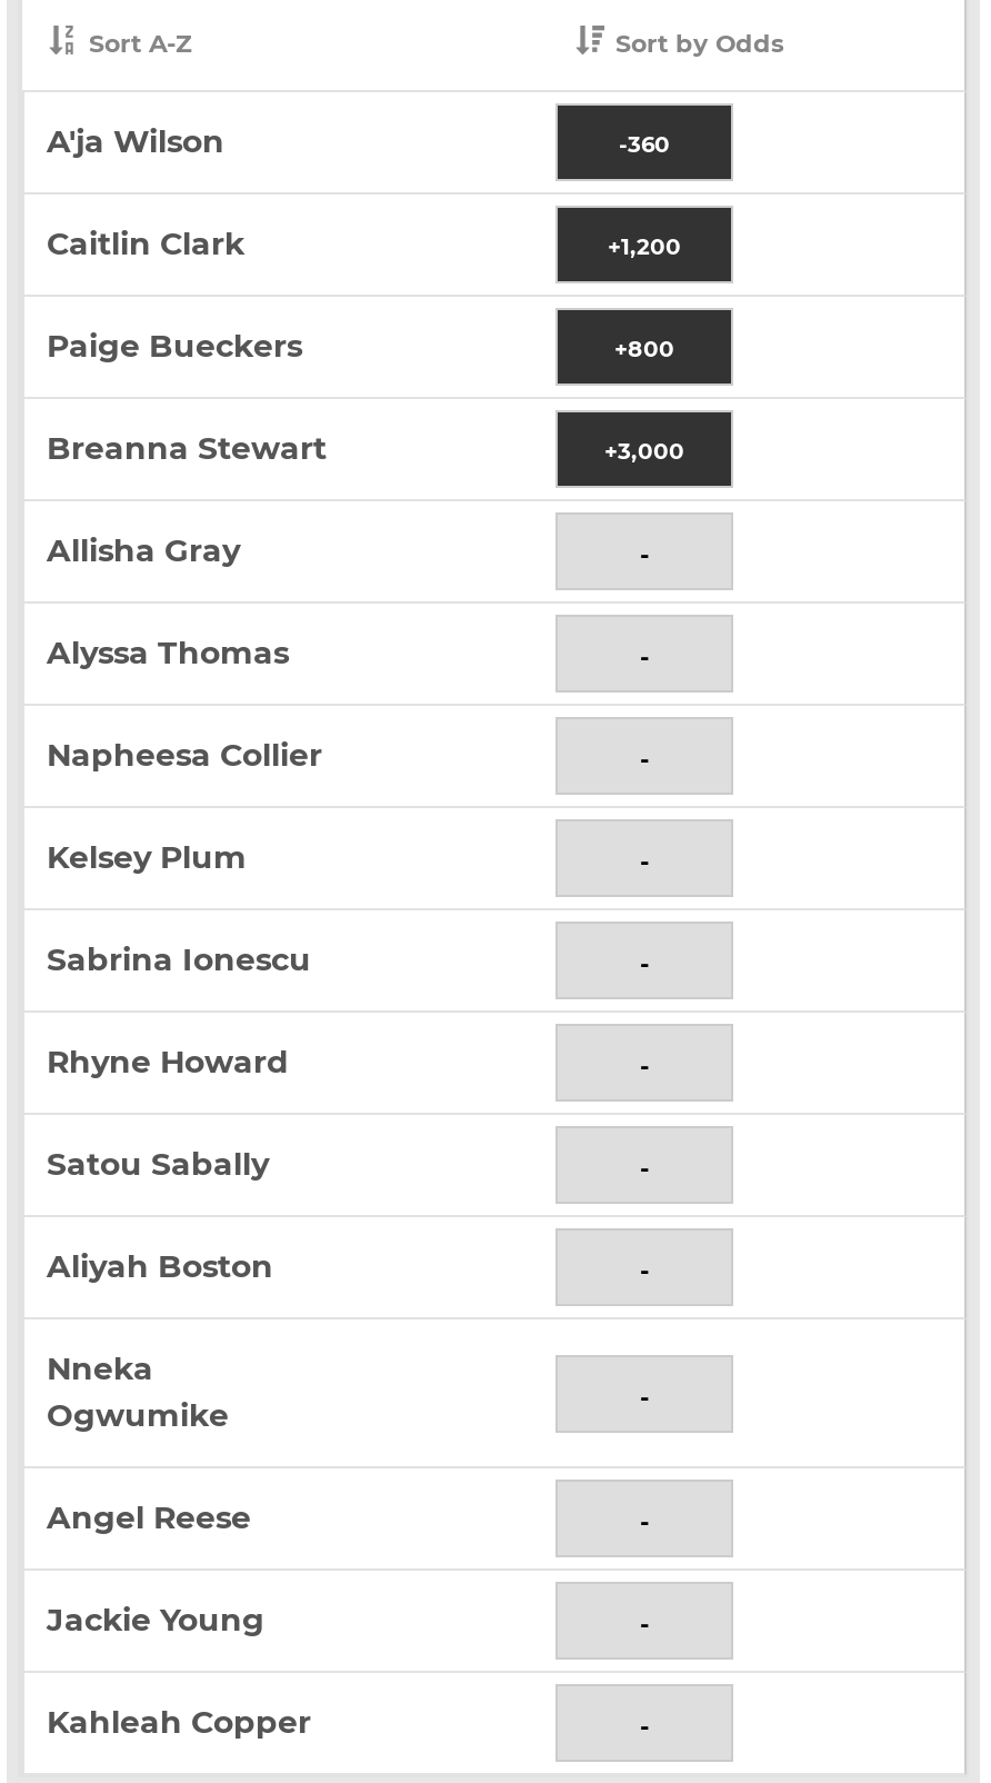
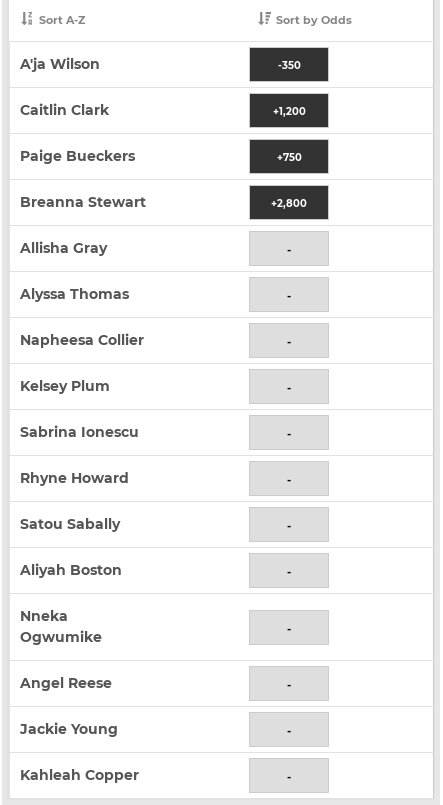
[619,130,670,159] -360 -> [277,59,300,72] -350
[614,335,674,363] +800 -> [276,151,301,164] +750
[604,437,684,466] +3,000 -> [271,197,307,210] +2,800

